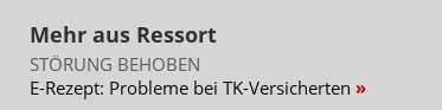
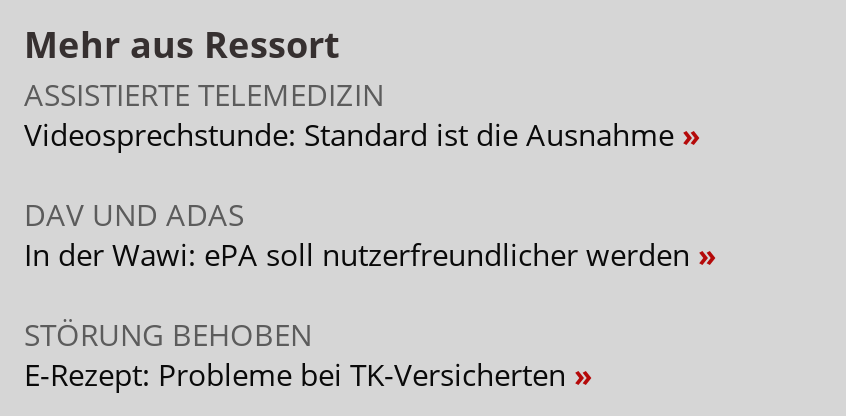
none -> [24,73,698,273] ASSISTIERTE TELEMEDIZIN | Videosprechstunde: Standard ist die Ausnahme | DAV UND ADAS | In der Wawi: ePA soll nutzerfreundlicher werden

